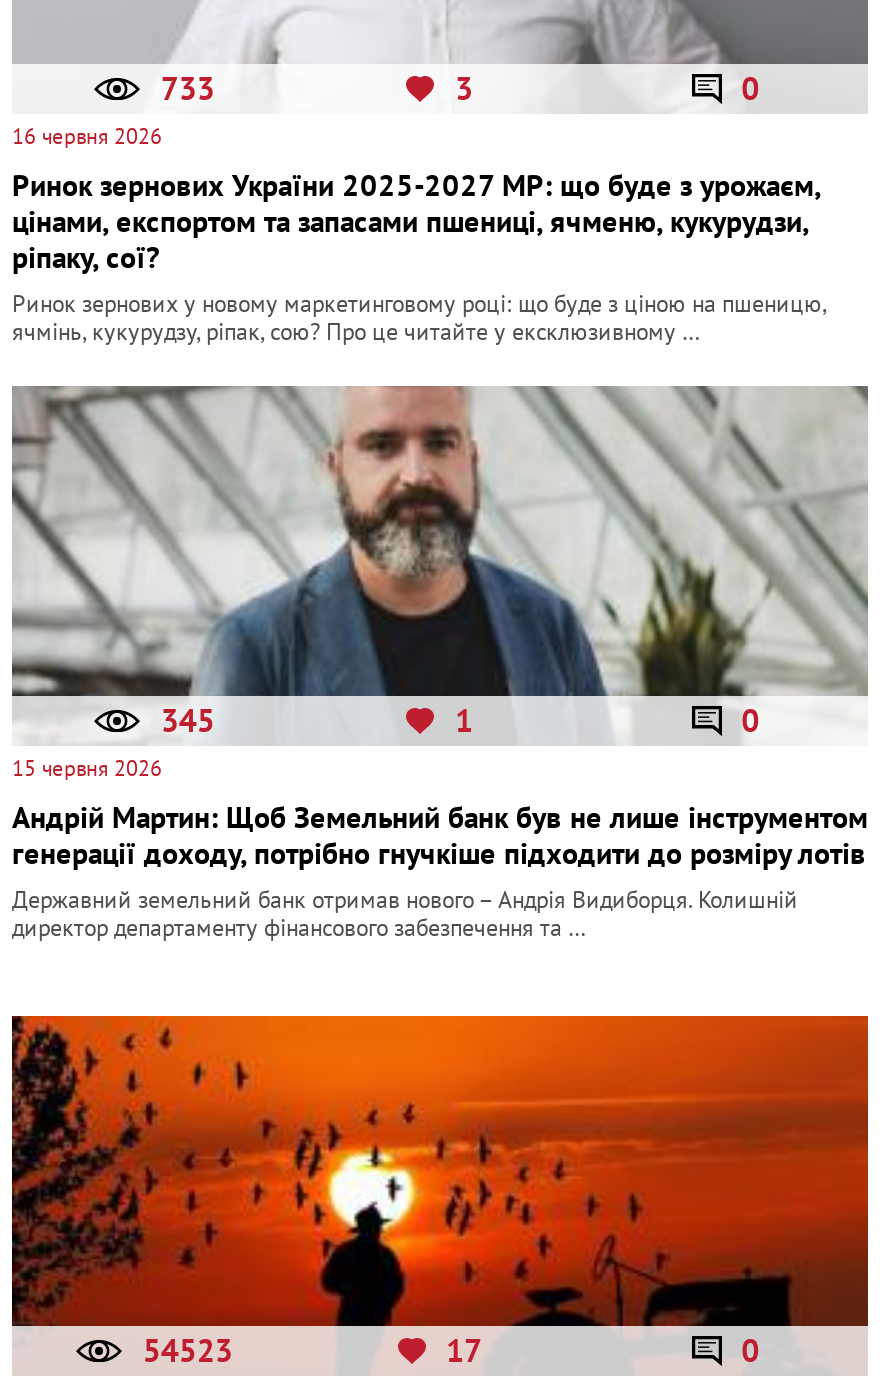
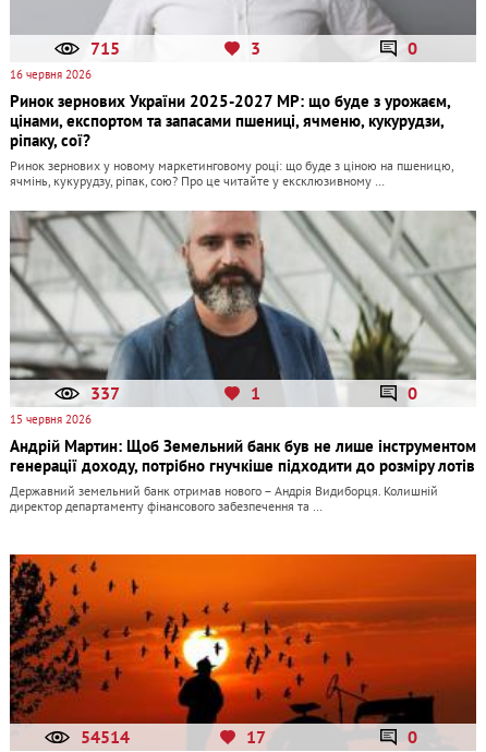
[161,68,215,108] 733 -> [91,37,120,59] 715
[161,700,215,740] 345 -> [91,382,120,404] 337
[143,1330,233,1370] 54523 -> [81,726,130,748] 54514

